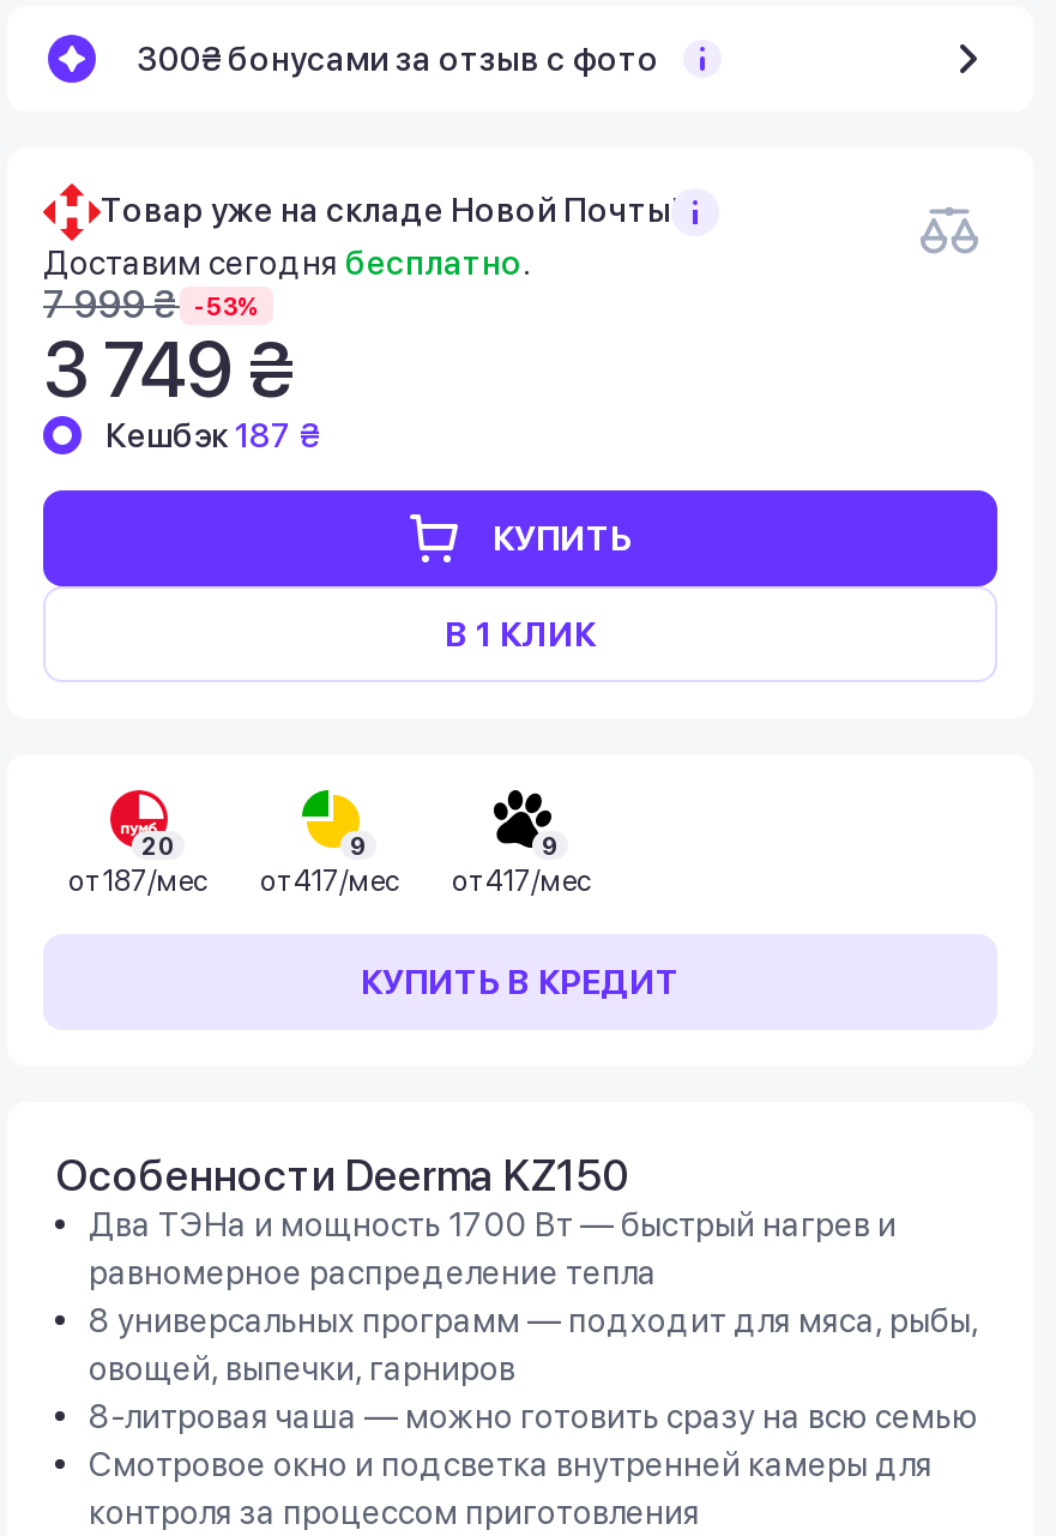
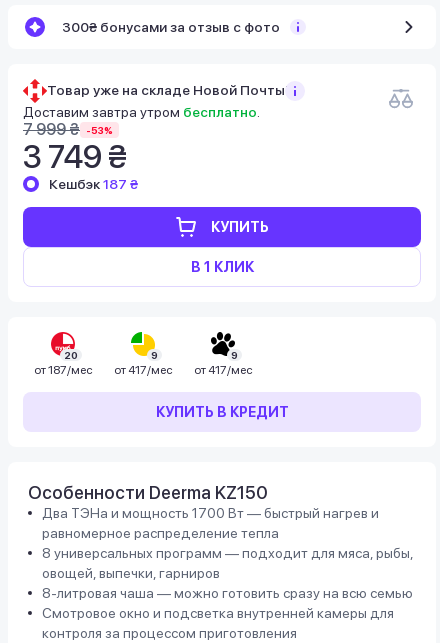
[43,243,530,281] Доставим сегодня бесплатно. -> [23,104,260,120] Доставим завтра утром бесплатно.

